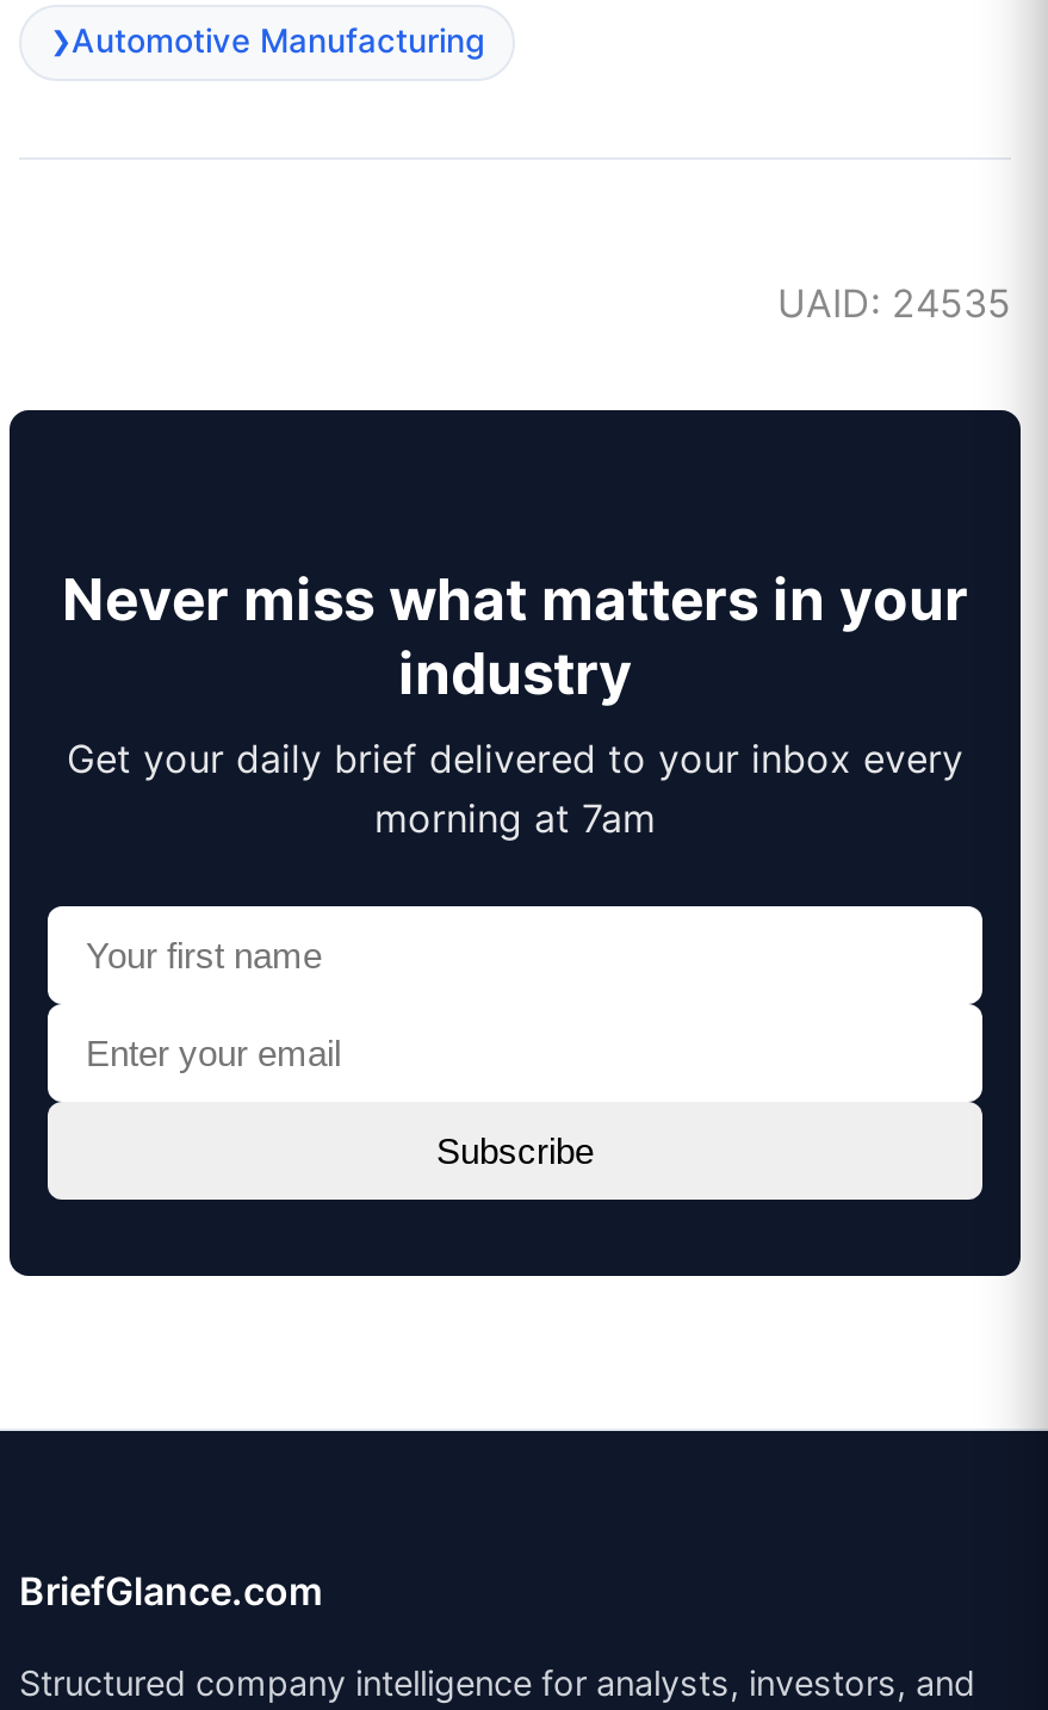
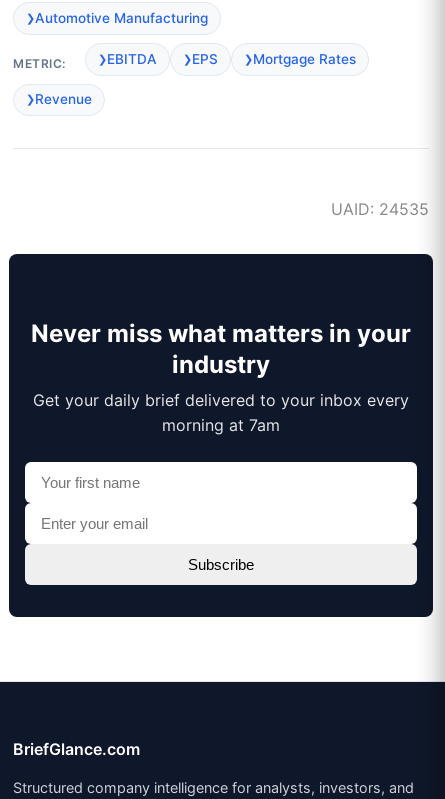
none -> [13,51,356,107] METRIC: | EBITDA | EPS | Mortgage Rates | Revenue

